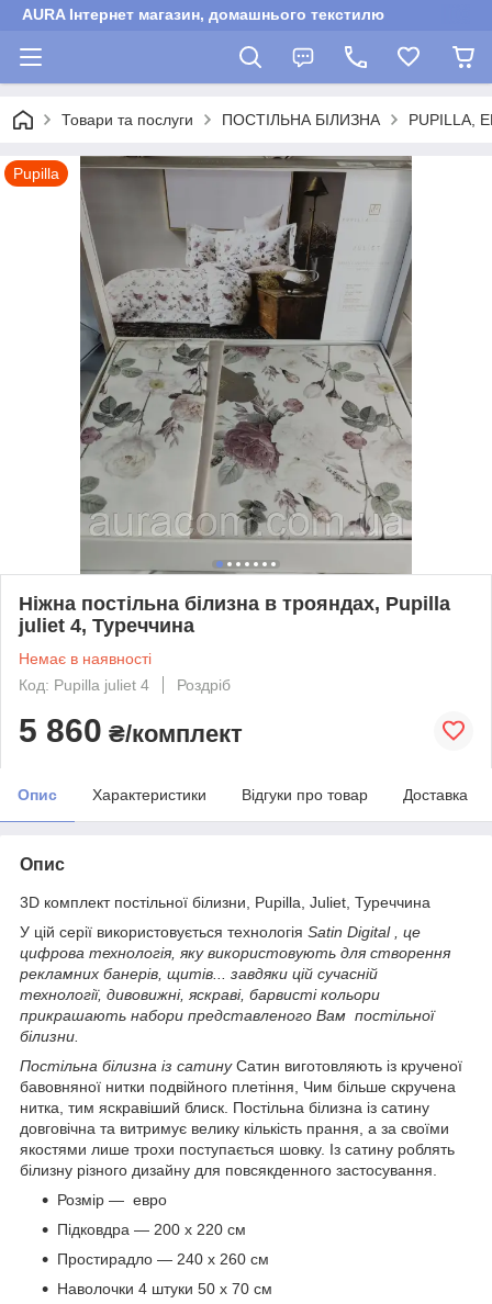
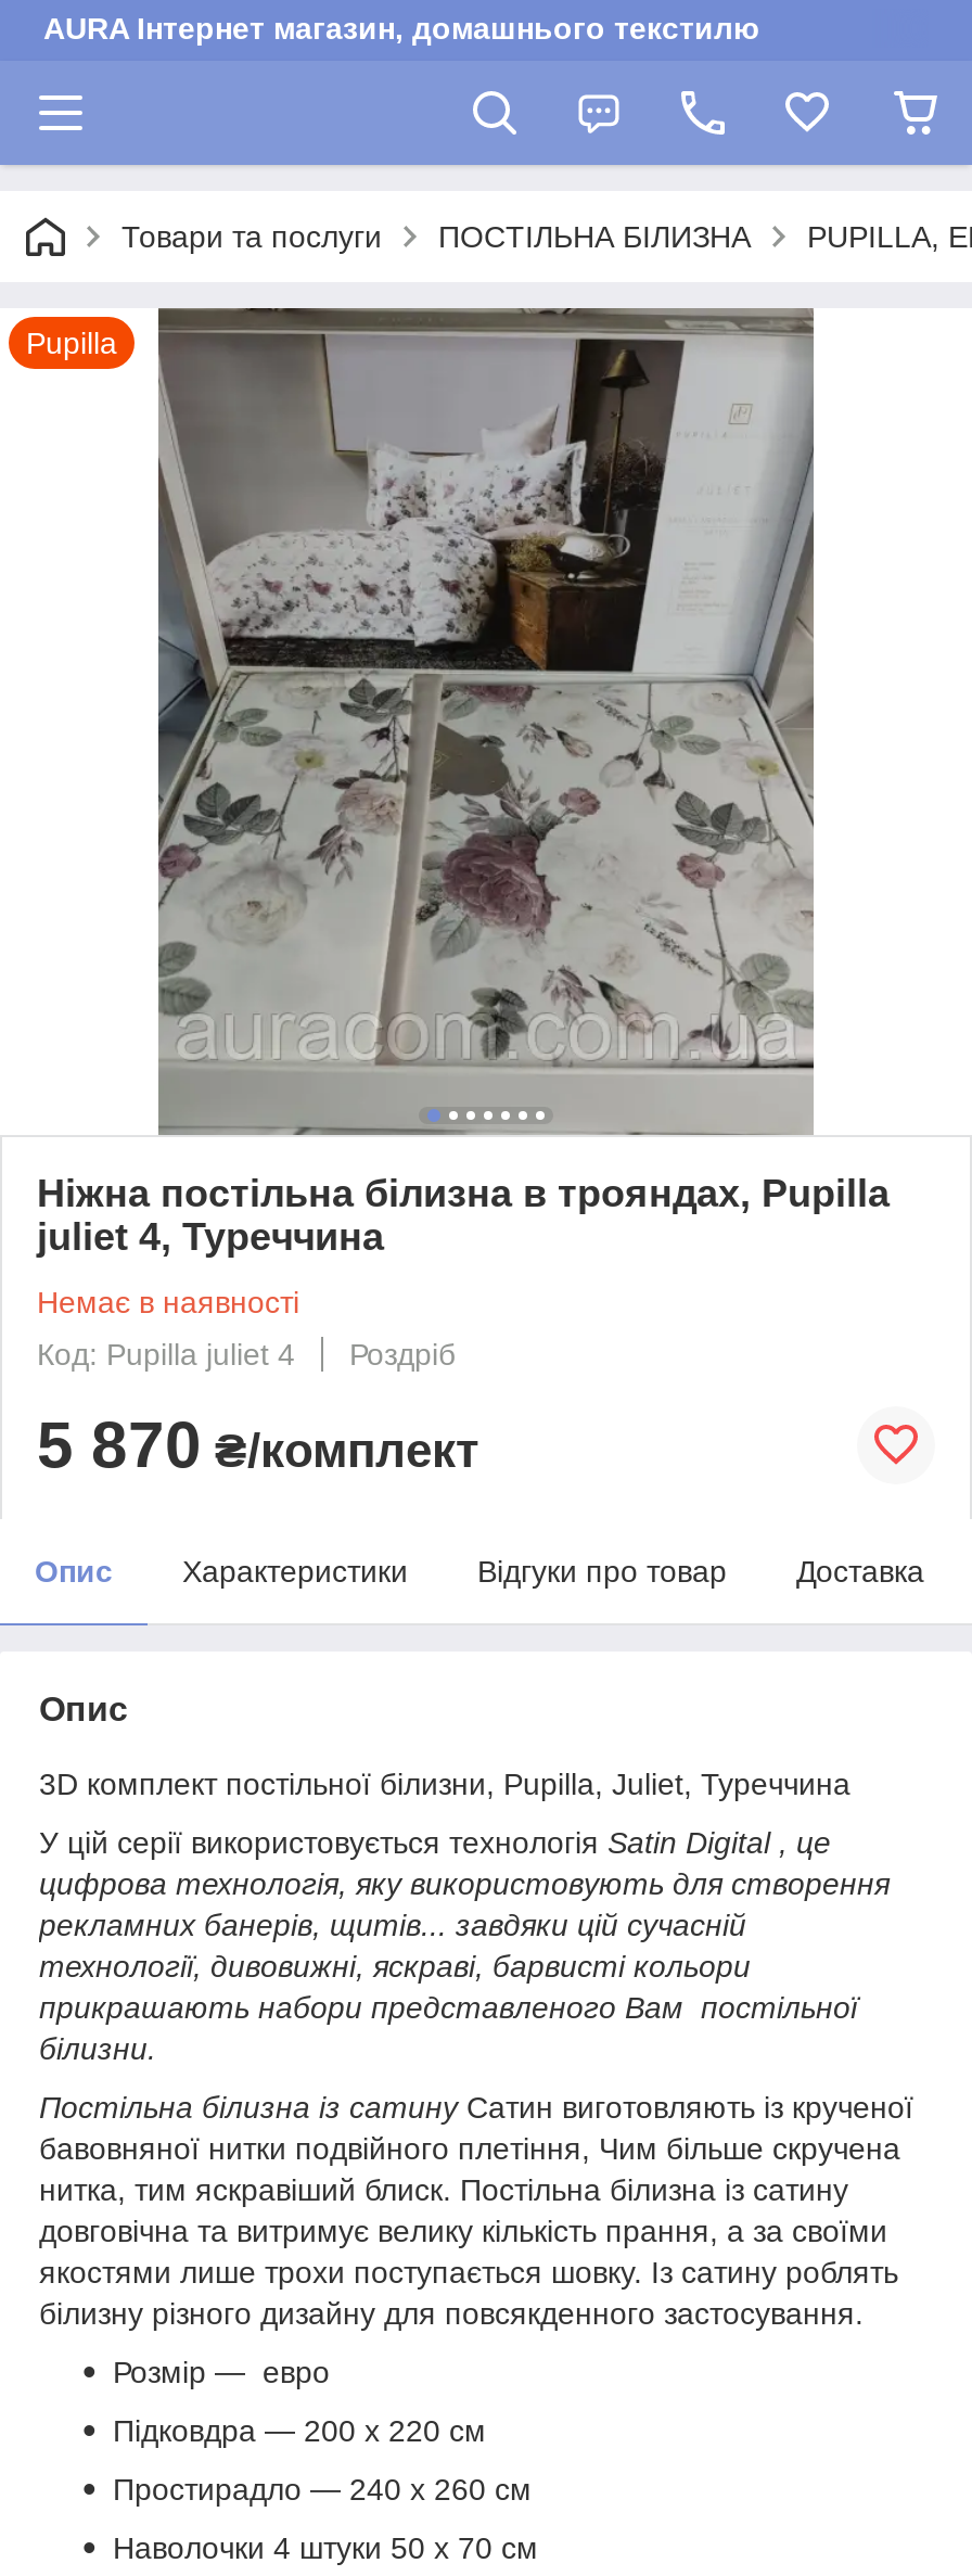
[19,712,243,748] 5 860 ₴/комплект -> [37,1408,479,1480] 5 870 ₴/комплект

